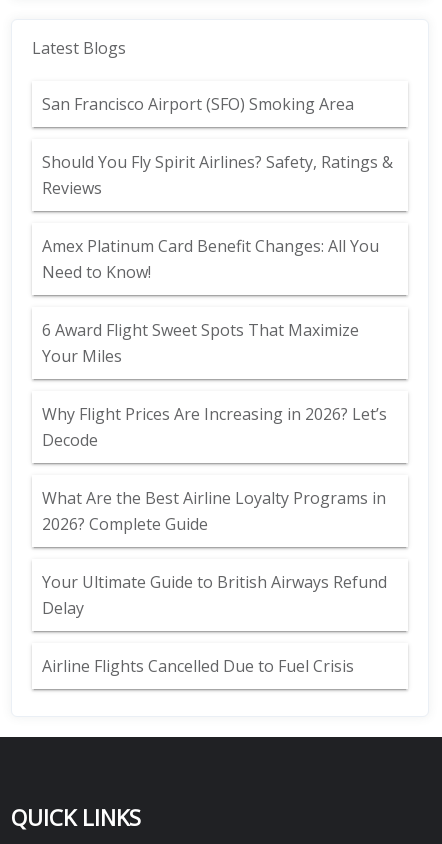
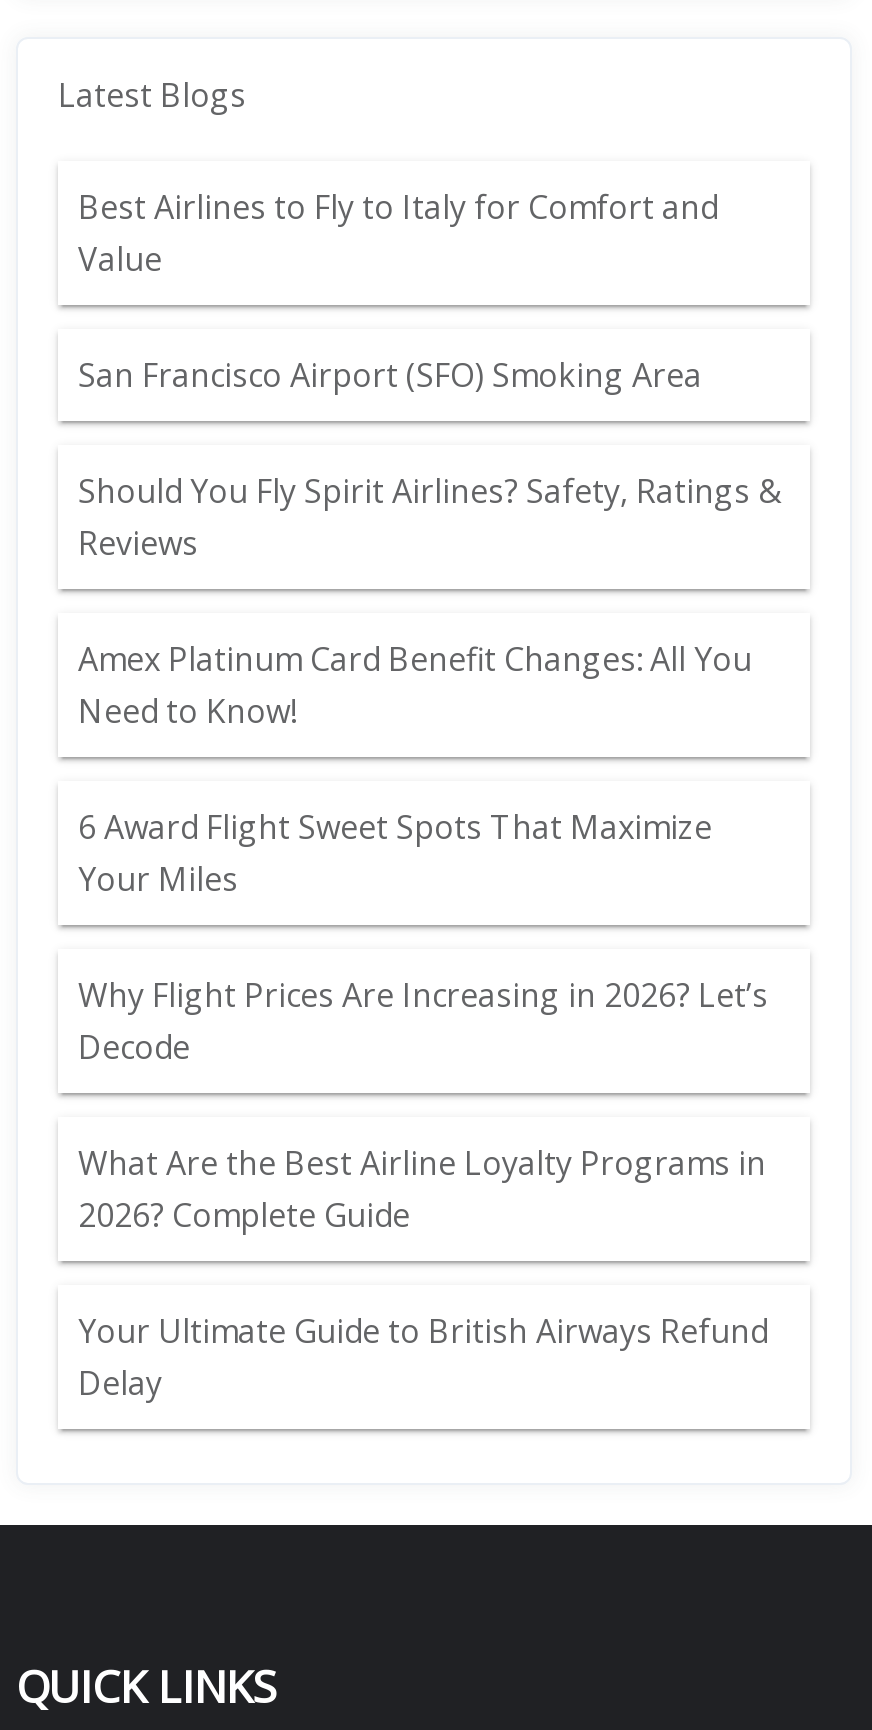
none -> [78,185,718,281] Best Airlines to Fly to Italy for Comfort and | Value
moved [42,93,393,619] -> [78,353,780,1405]: San Francisco Airport (SFO) Smoking Area | Should You Fly Spirit Airlines? Safety, Ratings & | Reviews | ... | Your Ultimate Guide to British Airways Refund | Delay
[42,655,354,677] Airline Flights Cancelled Due to Fuel Crisis -> none

